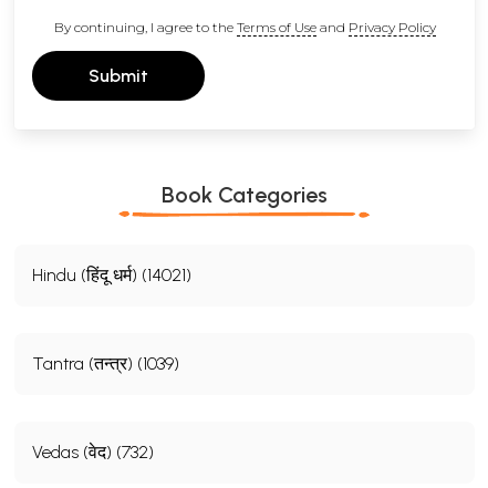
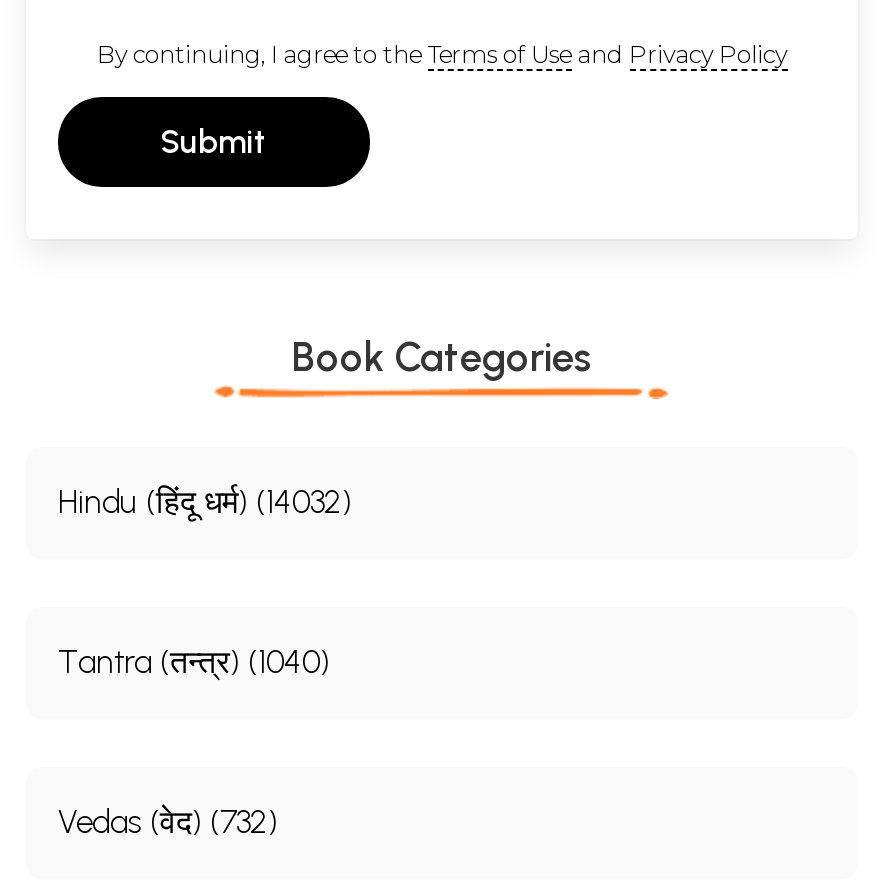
[32,264,191,285] Hindu (हिंदू धर्म) (14021) -> [58,483,352,521] Hindu (हिंदू धर्म) (14032)
[32,353,179,374] Tantra (तन्त्र) (1039) -> [58,643,330,681] Tantra (तन्त्र) (1040)

